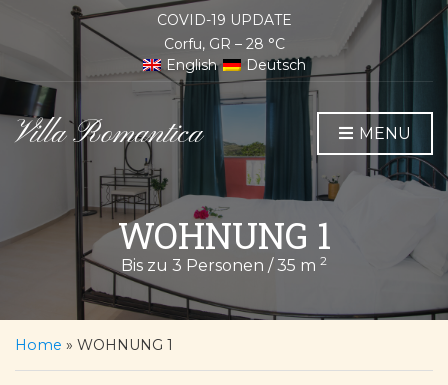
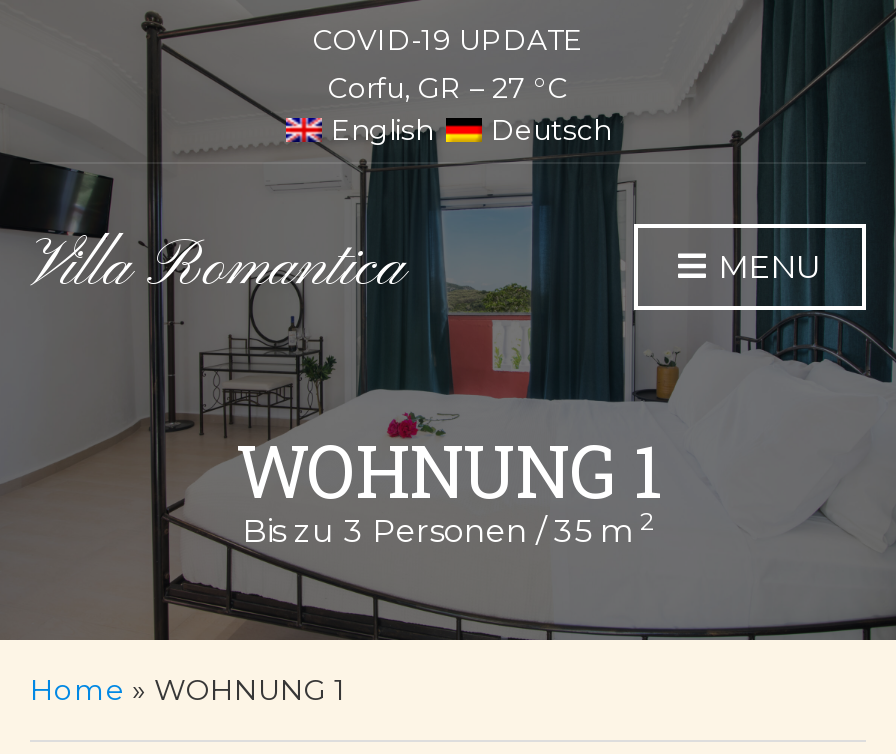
[163,35,263,53] Corfu, GR – 28 -> [328,70,526,106] Corfu, GR – 27

